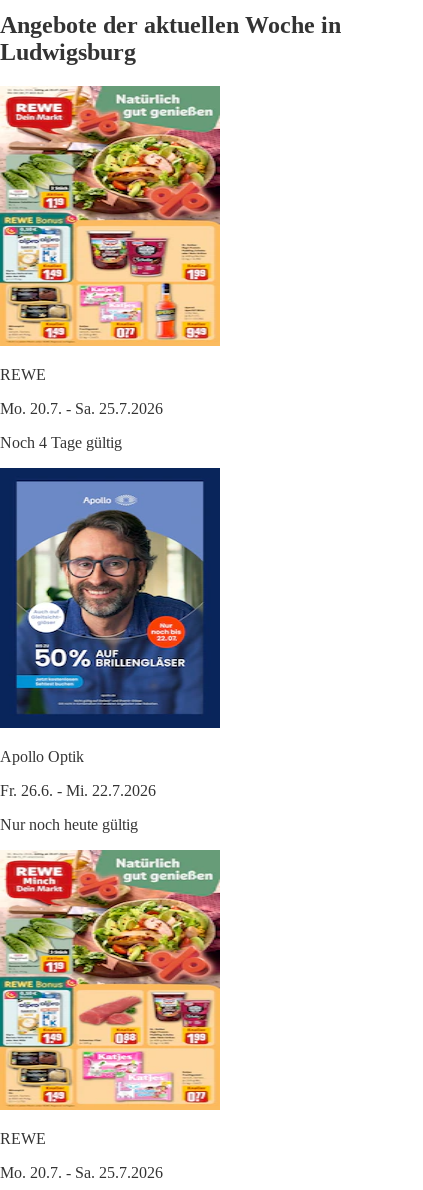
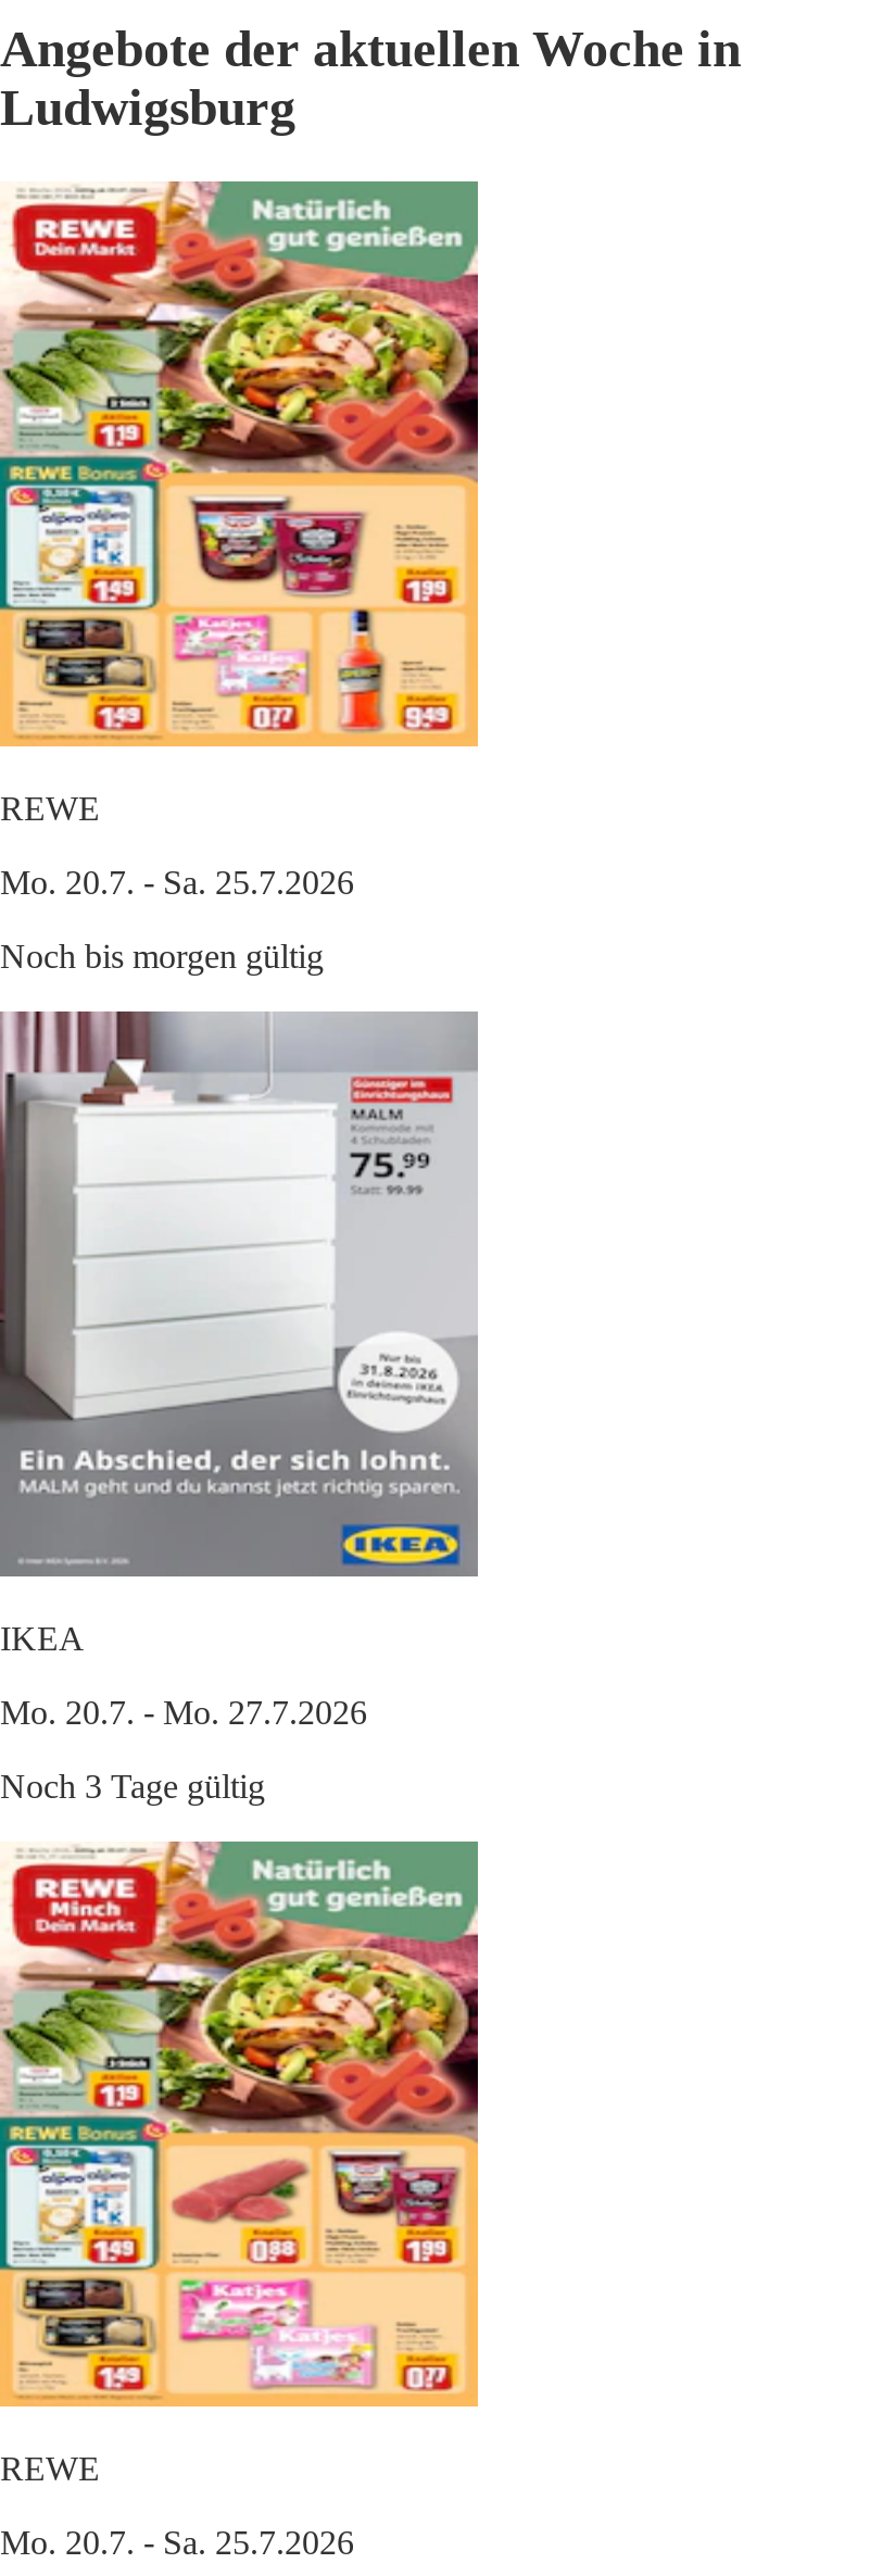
[0,434,122,451] Noch 4 Tage gültig -> [0,937,324,974] Noch bis morgen gültig
[0,467,221,765] [image] | Apollo Optik -> [0,1009,478,1656] [image] | IKEA
[0,782,156,799] Fr. 26.6. - Mi. 22.7.2026 -> [0,1693,367,1730] Mo. 20.7. - Mo. 27.7.2026
[0,816,138,833] Nur noch heute gültig -> [0,1767,265,1804] Noch 3 Tage gültig

